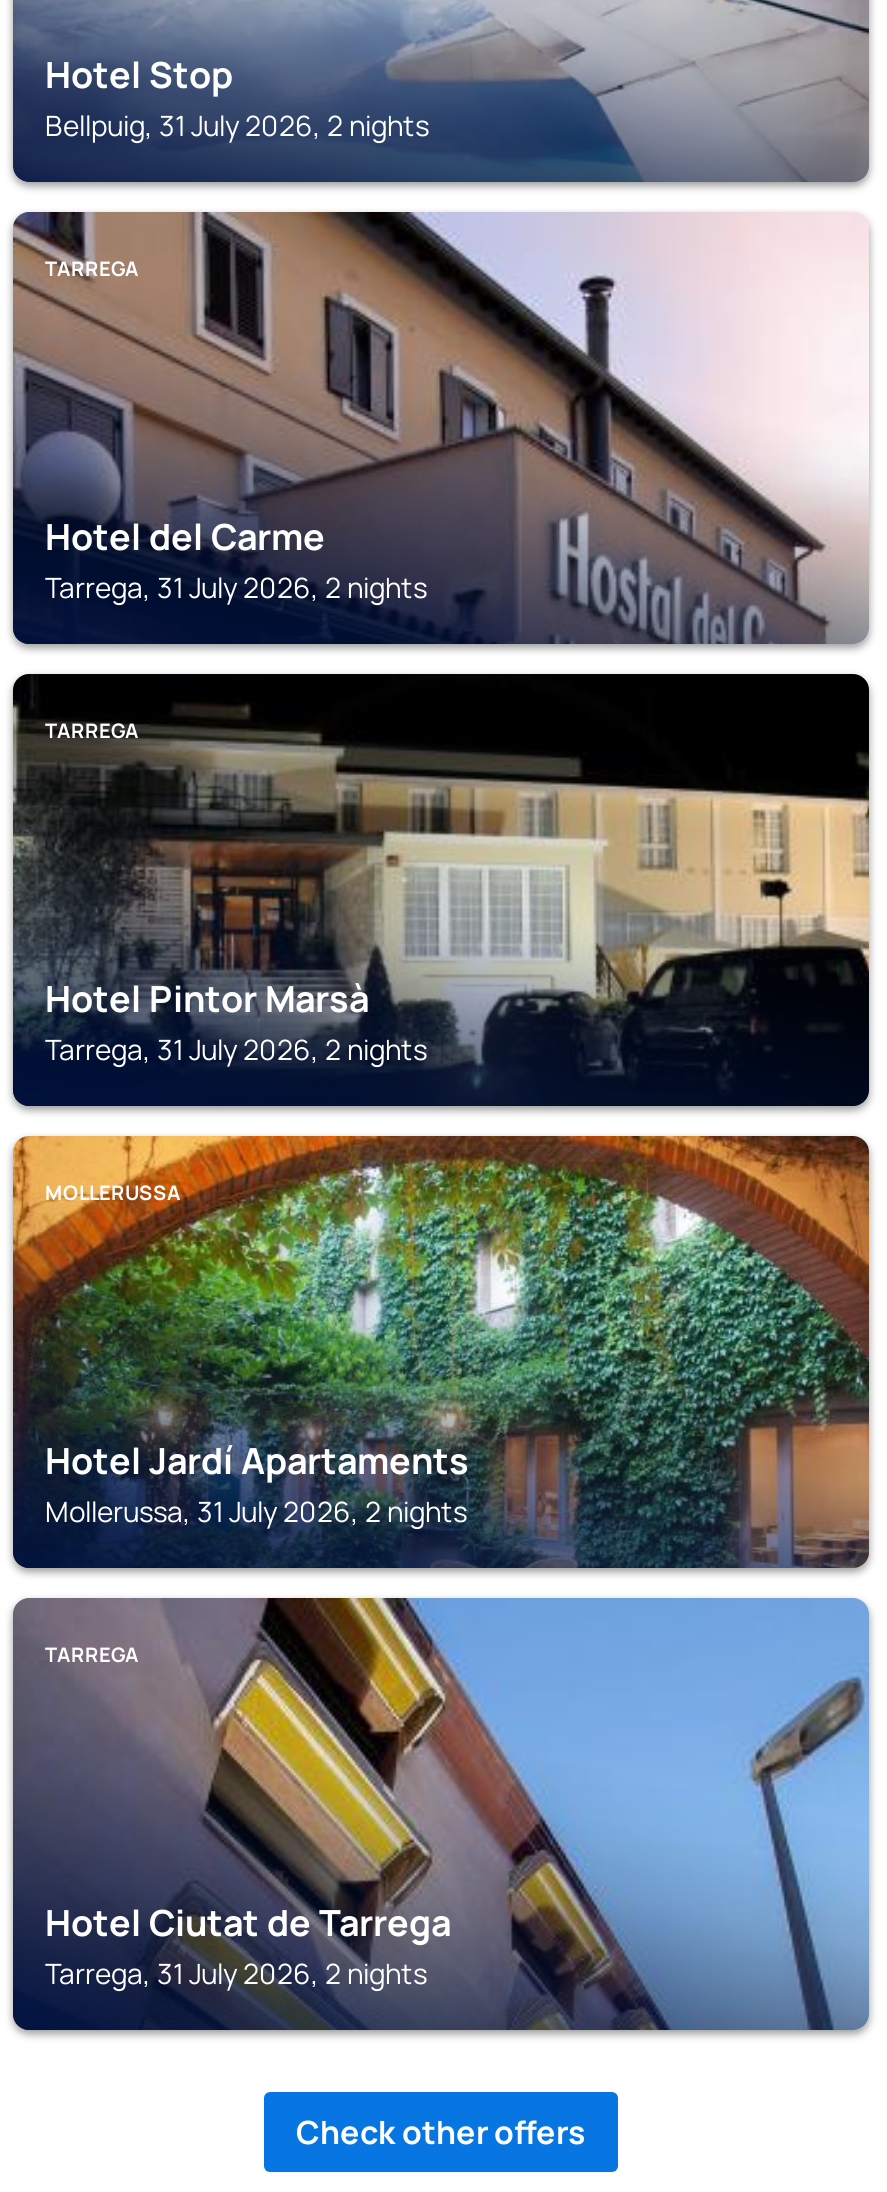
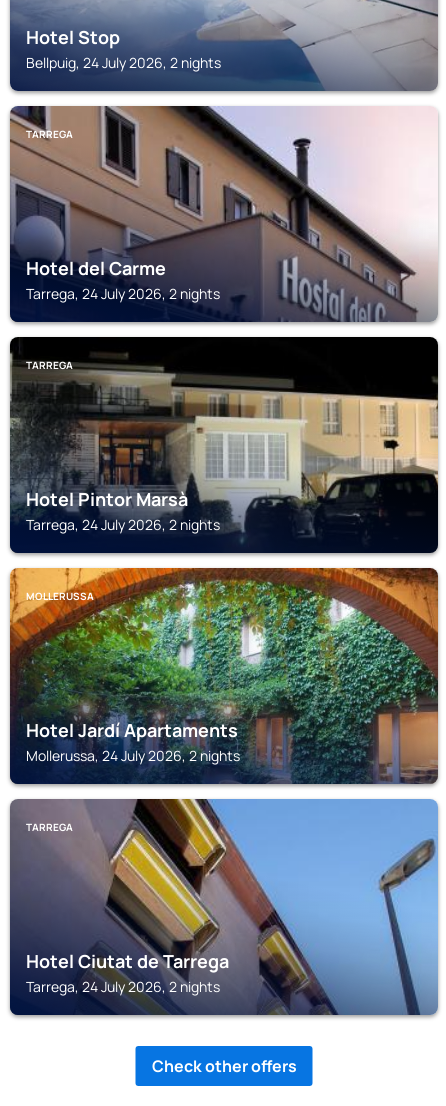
[45,106,429,144] Bellpuig, 31 July 2026, 2 nights -> [26,53,221,72] Bellpuig, 24 July 2026, 2 nights
[45,568,427,606] Tarrega, 31 July 2026, 2 nights -> [26,284,220,303] Tarrega, 24 July 2026, 2 nights
[45,1030,427,1068] Tarrega, 31 July 2026, 2 nights -> [26,515,220,534] Tarrega, 24 July 2026, 2 nights
[45,1492,467,1530] Mollerussa, 31 July 2026, 2 nights -> [26,746,240,765] Mollerussa, 24 July 2026, 2 nights
[45,1954,427,1992] Tarrega, 31 July 2026, 2 nights -> [26,977,220,996] Tarrega, 24 July 2026, 2 nights

